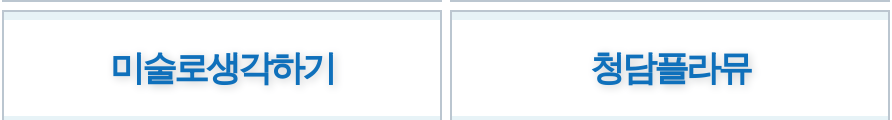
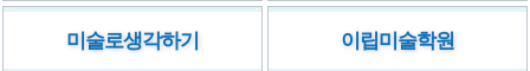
[590,48,750,88] 청담플라뮤 -> [341,28,454,52] 이립미술학원

